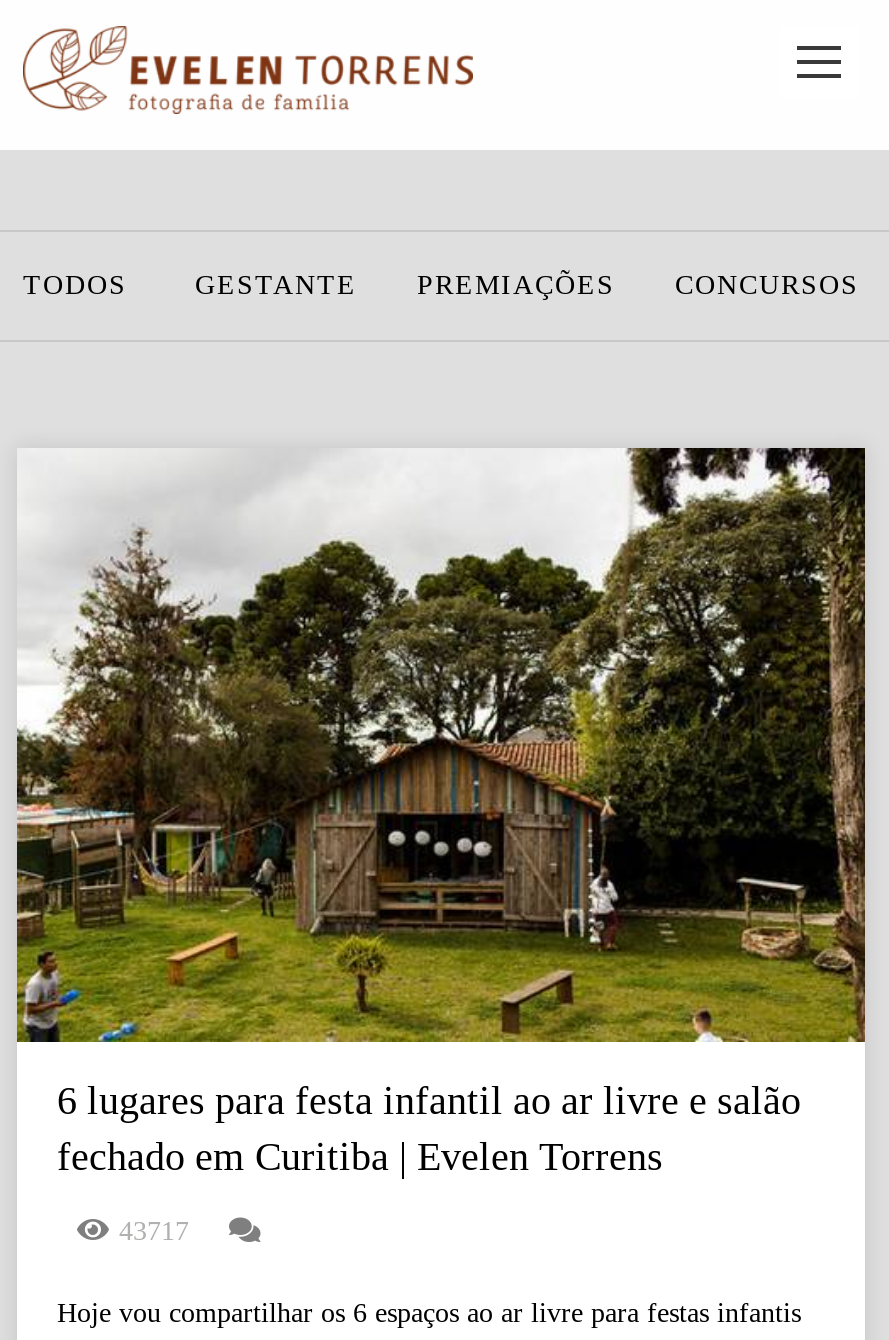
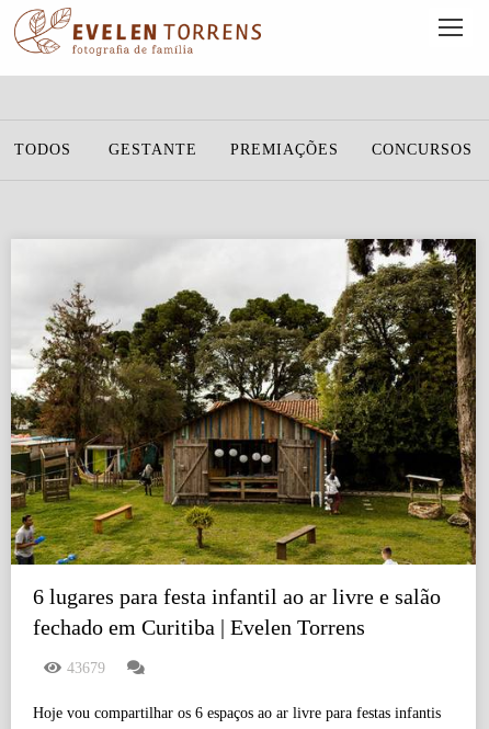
[119,1216,189,1246] 43717 -> [67,660,105,677] 43679

